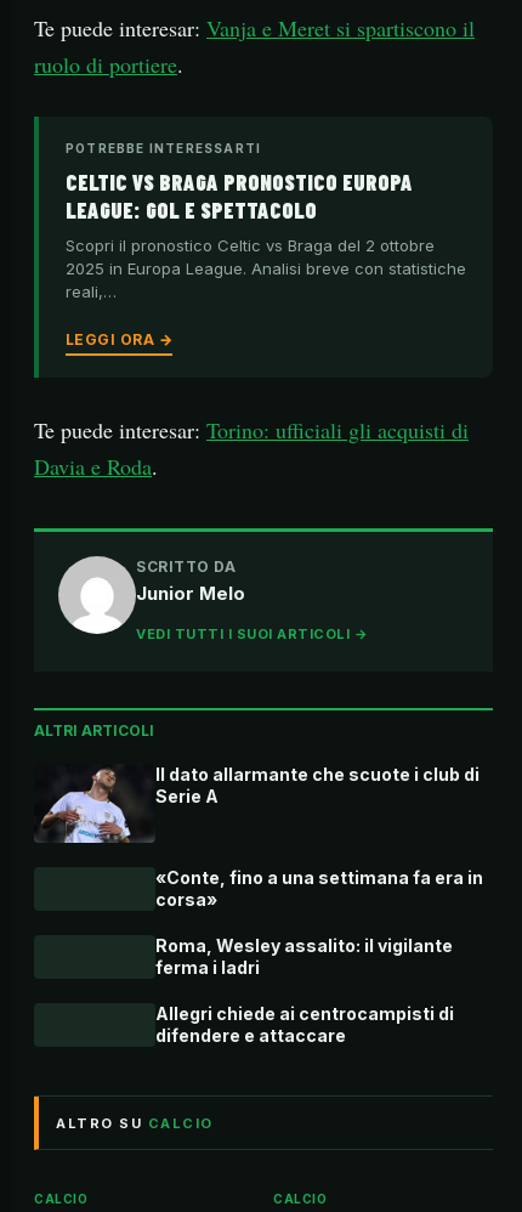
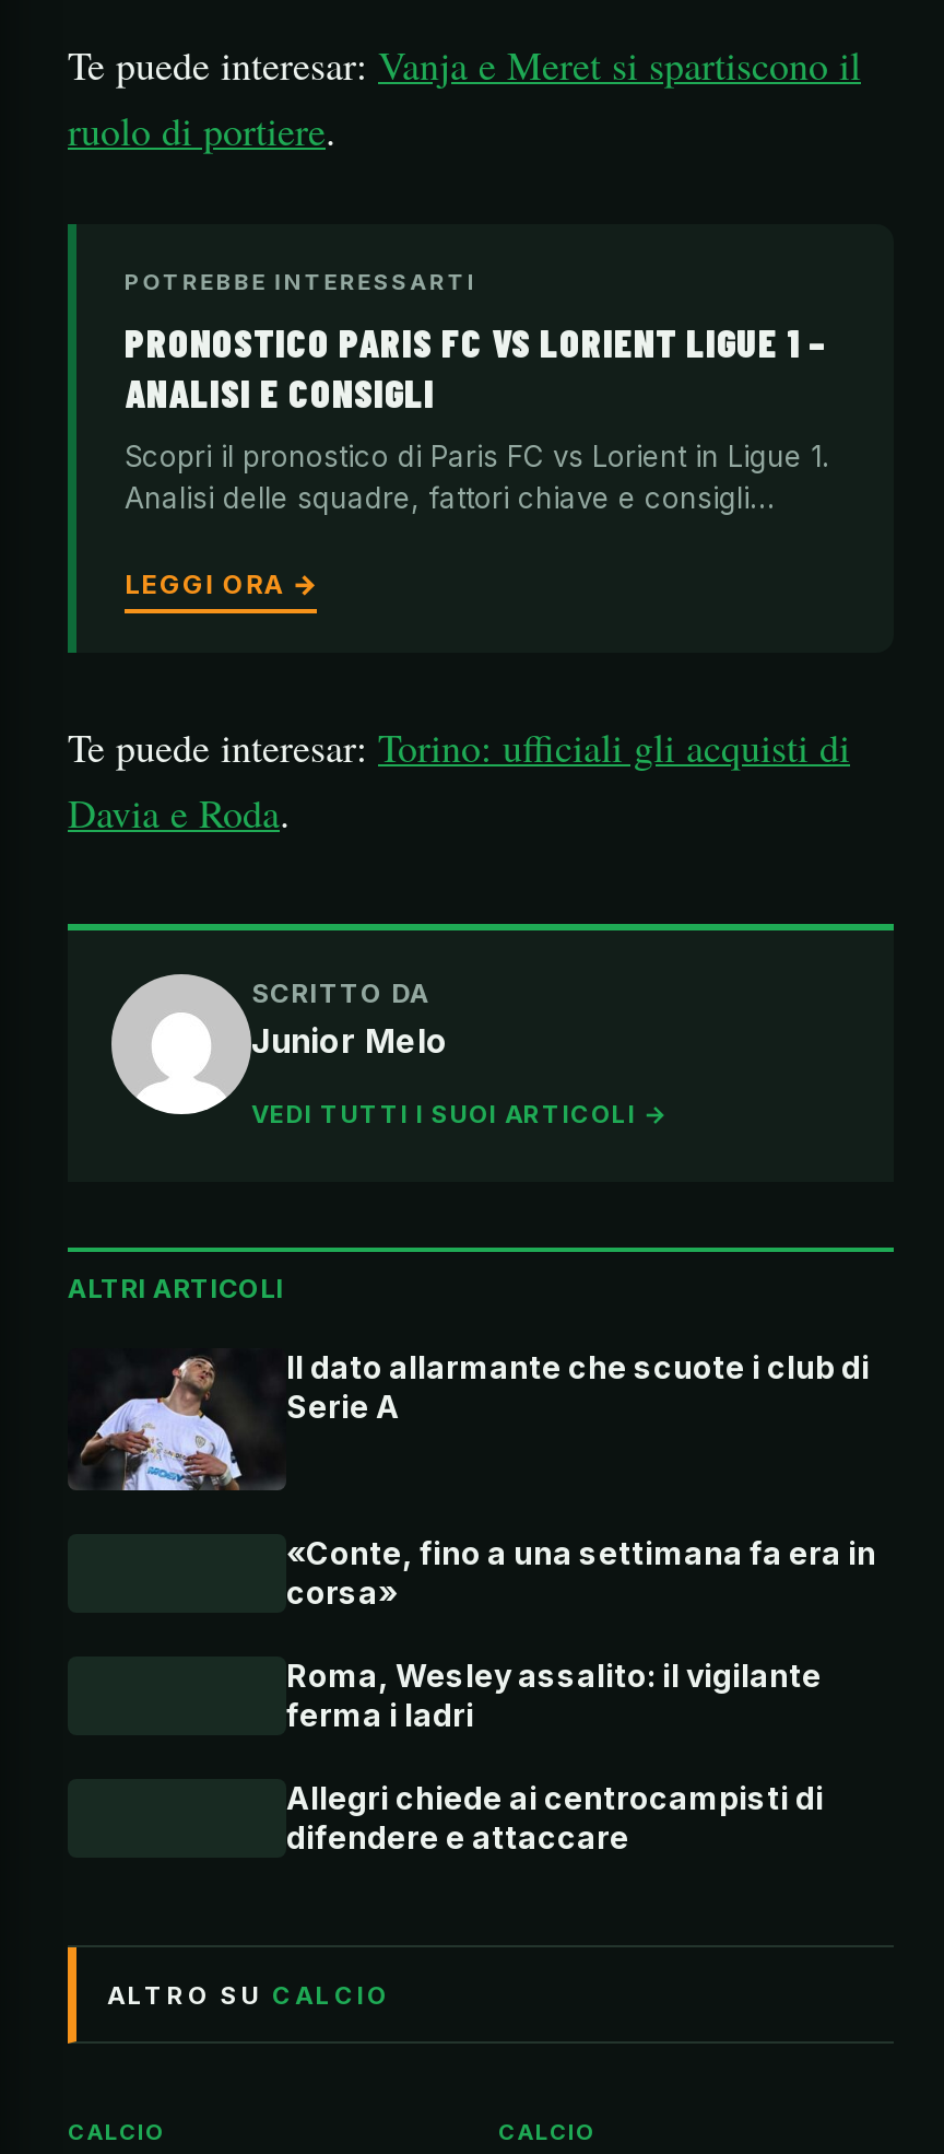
[66,169,413,224] CELTIC VS BRAGA PRONOSTICO EUROPA | LEAGUE: GOL E SPETTACOLO -> [125,319,826,417] PRONOSTICO PARIS FC VS LORIENT LIGUE 1 – | ANALISI E CONSIGLI
[66,236,466,301] Scopri il pronostico Celtic vs Braga del 2 ottobre | 2025 in Europa League. Analisi breve con statistiche | reali,… -> [125,439,828,515] Scopri il pronostico di Paris FC vs Lorient in Ligue 1. | Analisi delle squadre, fattori chiave e consigli…

